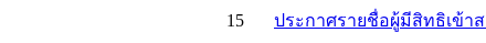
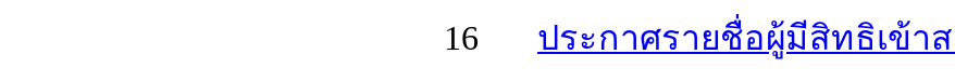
[226,11,244,30] 15 -> [444,19,479,56] 16

